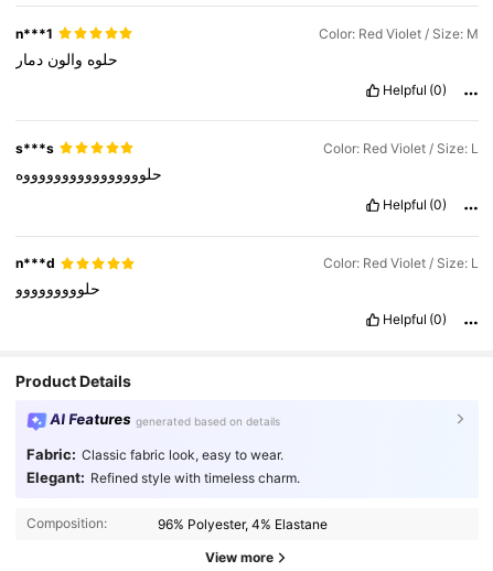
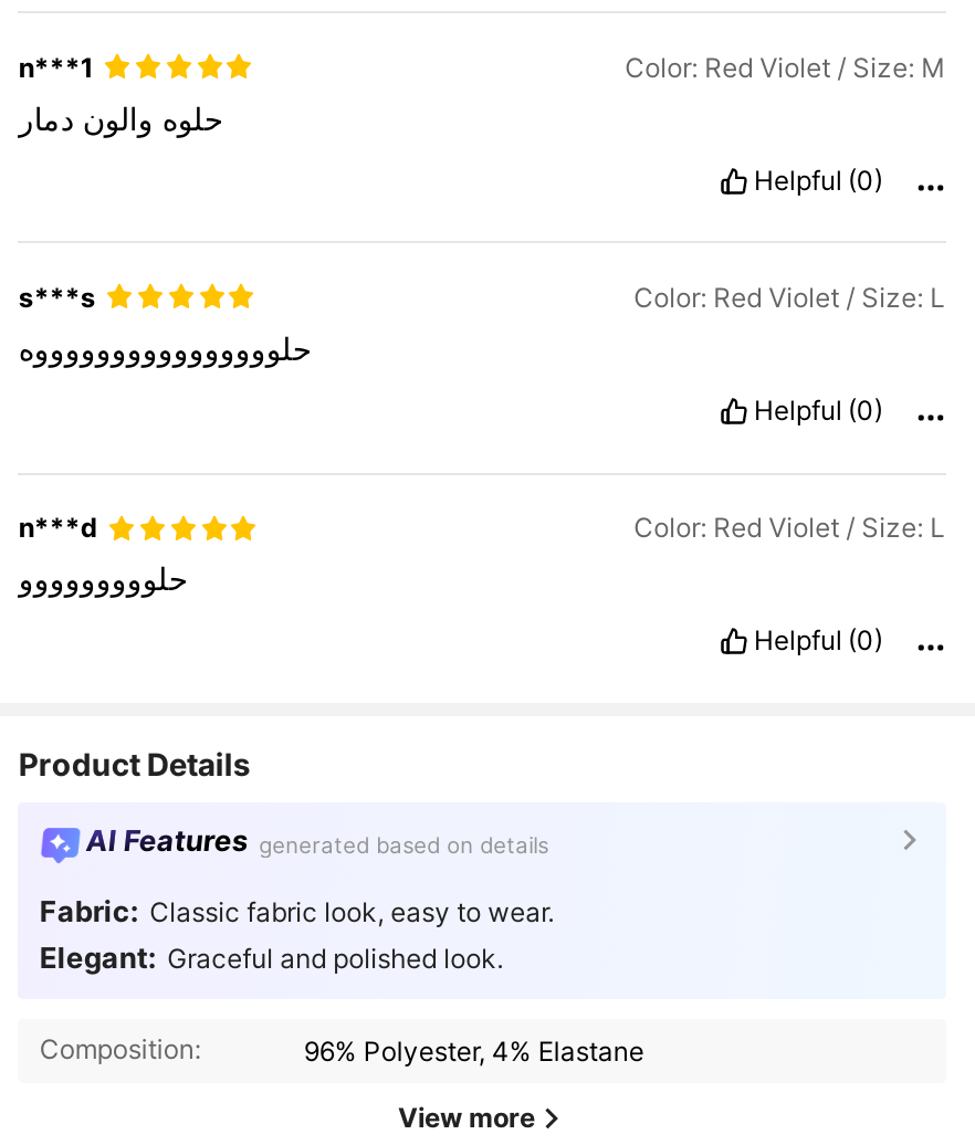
[26,469,300,486] Elegant: Refined style with timeless charm. -> [40,940,503,975] Elegant: Graceful and polished look.

